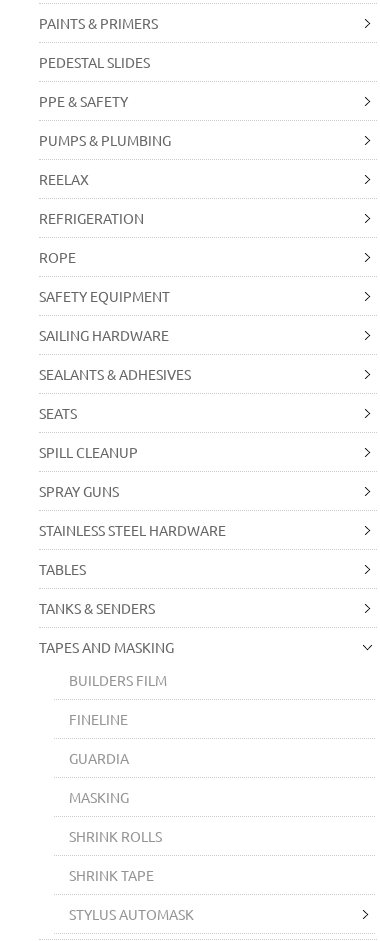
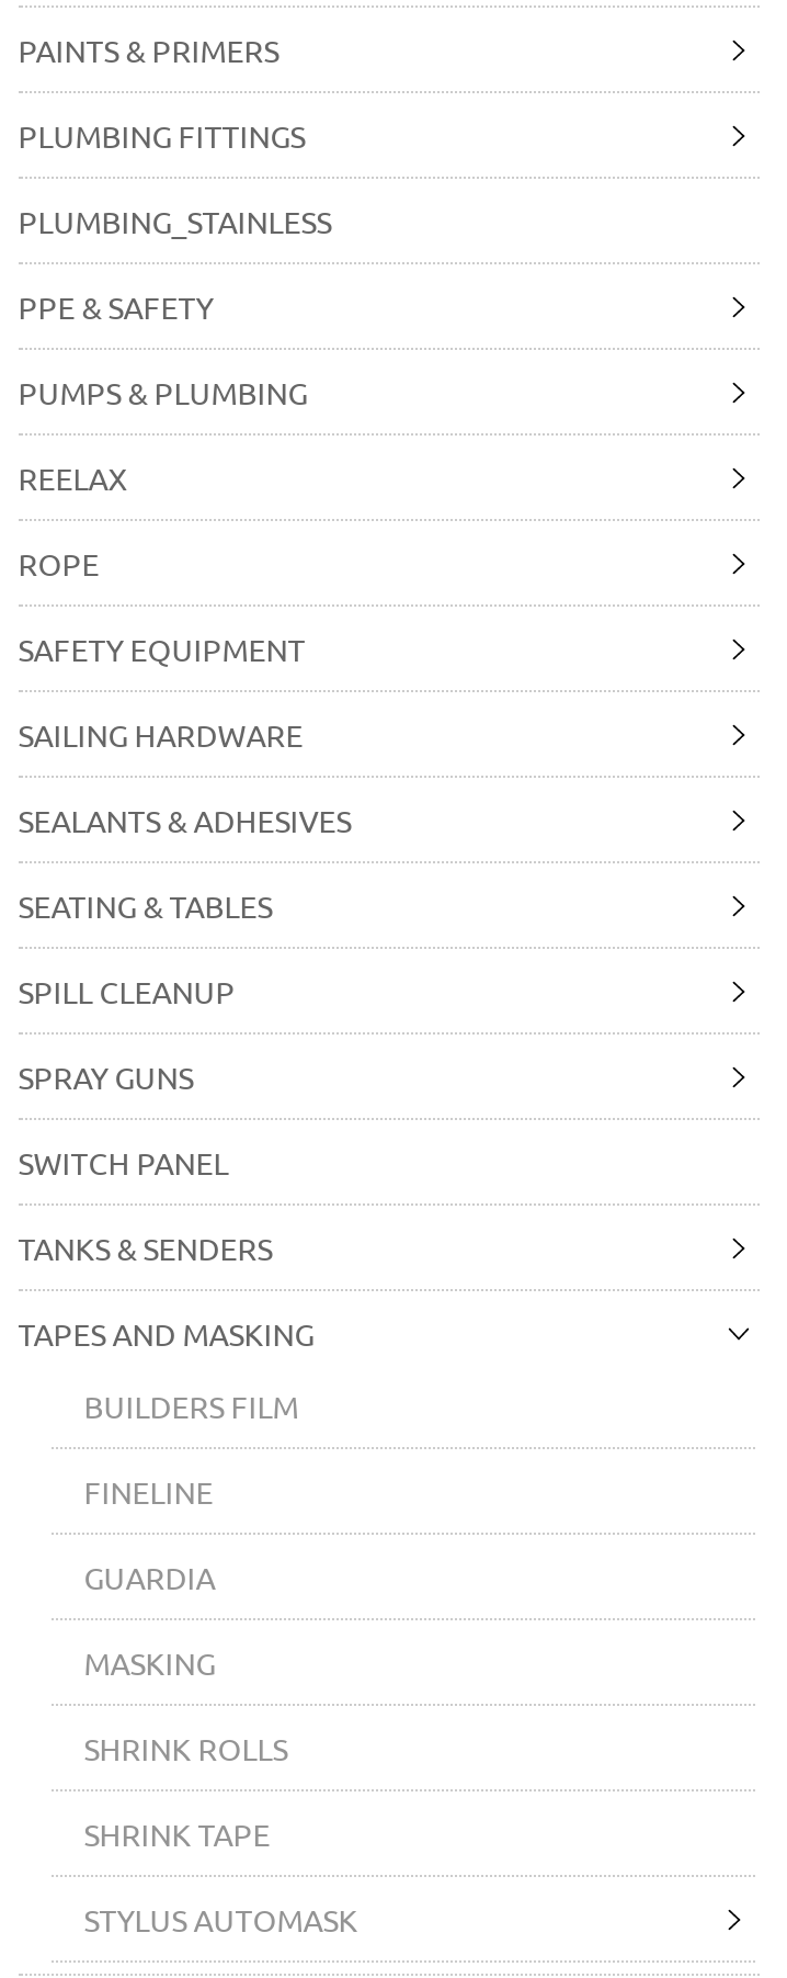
[39,53,150,71] PEDESTAL SLIDES -> [18,115,332,240] PLUMBING FITTINGS | PLUMBING_STAINLESS
moved [39,92,171,188] -> [18,286,308,497]: PPE & SAFETY | PUMPS & PLUMBING | REELAX
[39,209,144,227] REFRIGERATION -> none
[39,404,77,422] SEATS -> [18,885,272,925] SEATING & TABLES
[39,521,226,578] STAINLESS STEEL HARDWARE | TABLES -> [18,1142,229,1182] SWITCH PANEL

